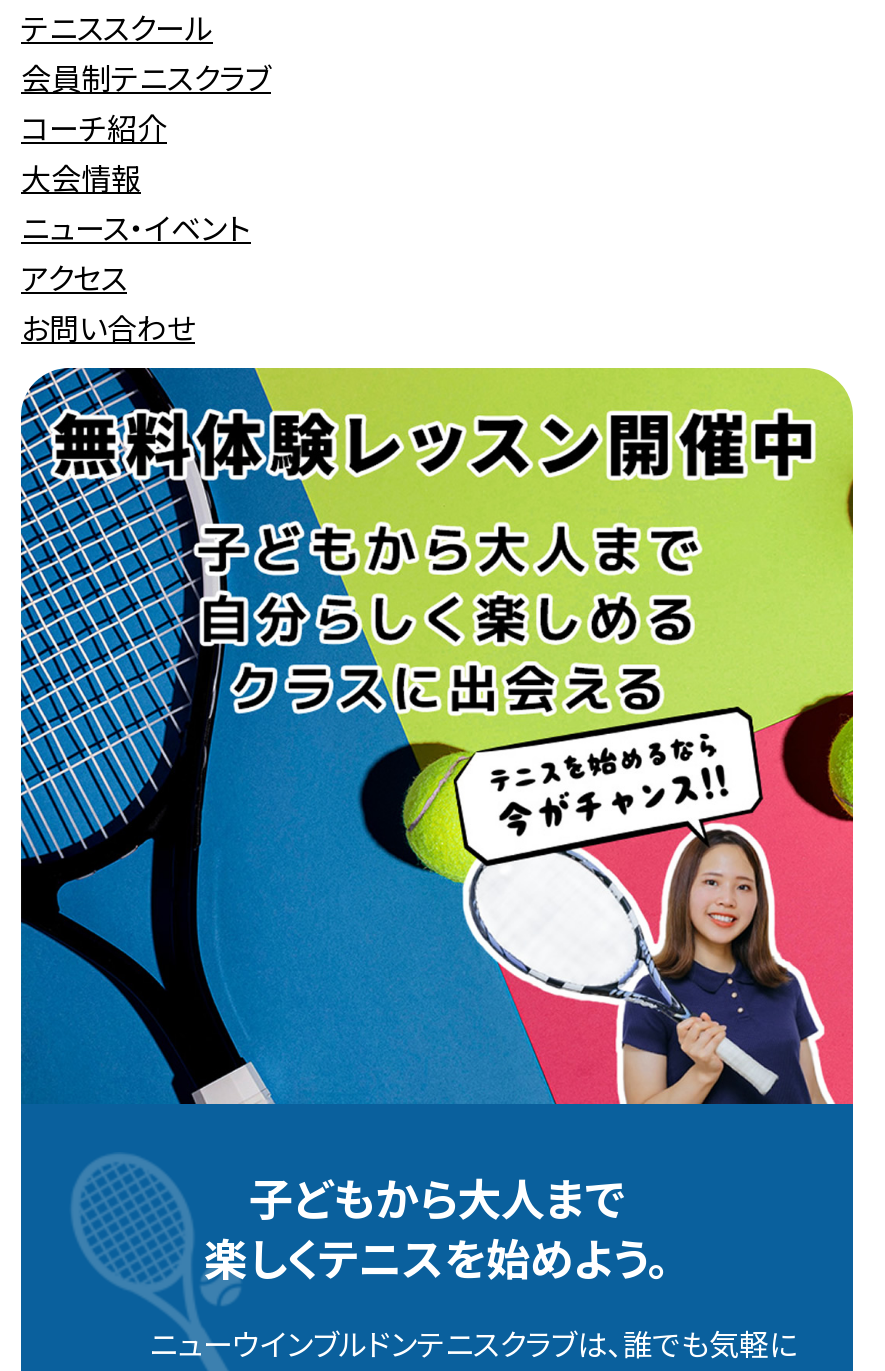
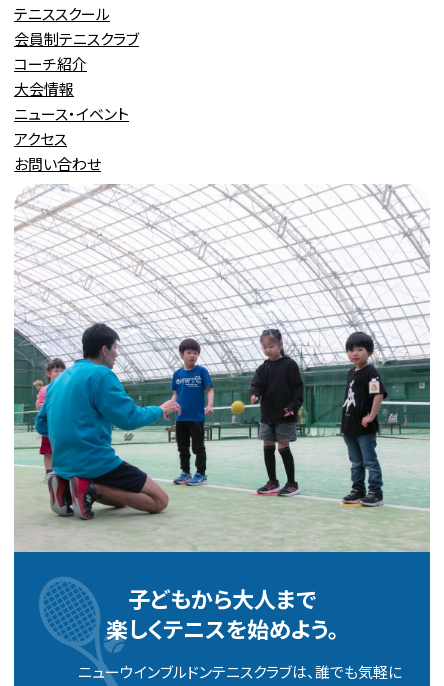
[19,366,855,1106] [image] -> [14,184,431,553] [image]

